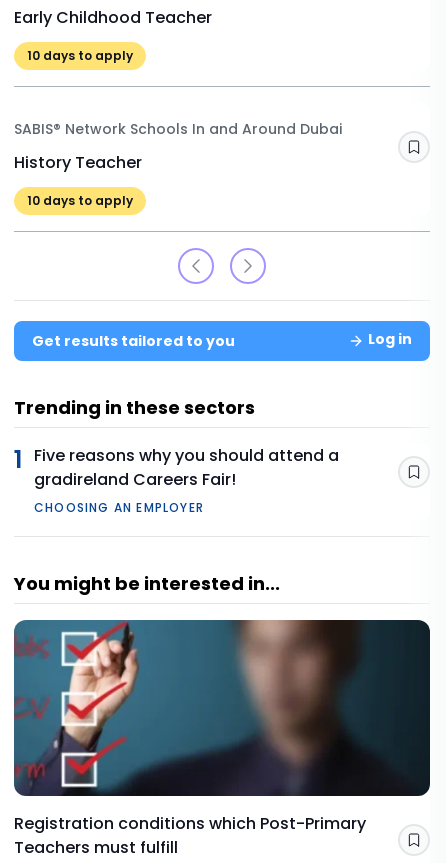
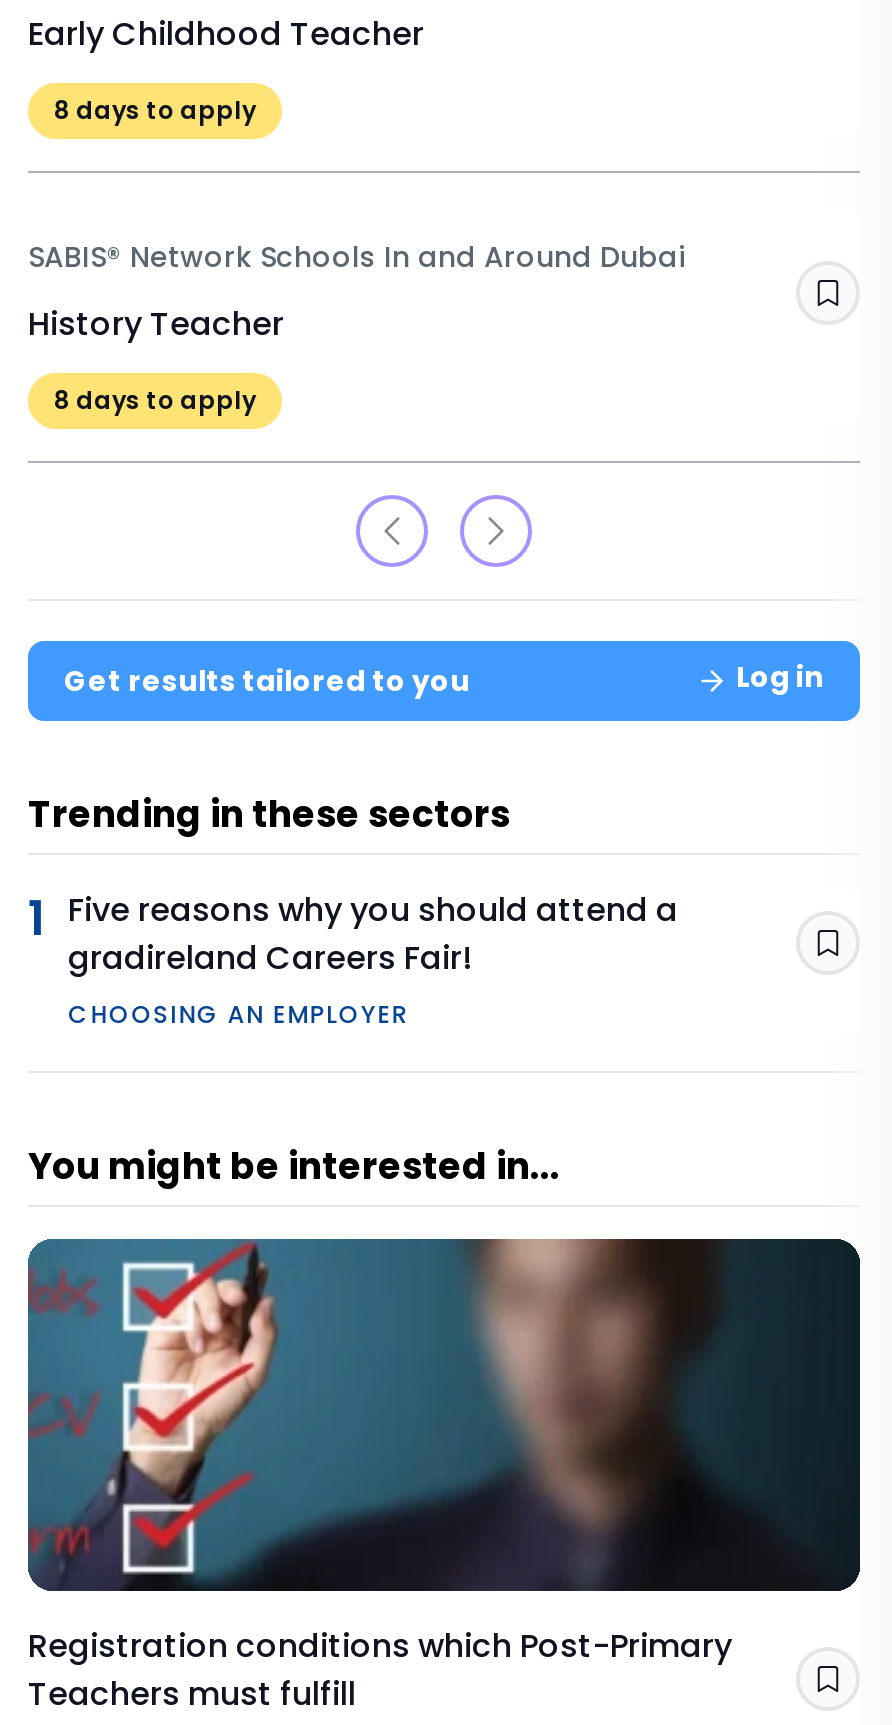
[27,47,133,64] 10 days to apply -> [54,94,256,128] 8 days to apply
[27,192,133,209] 10 days to apply -> [54,384,256,418] 8 days to apply

